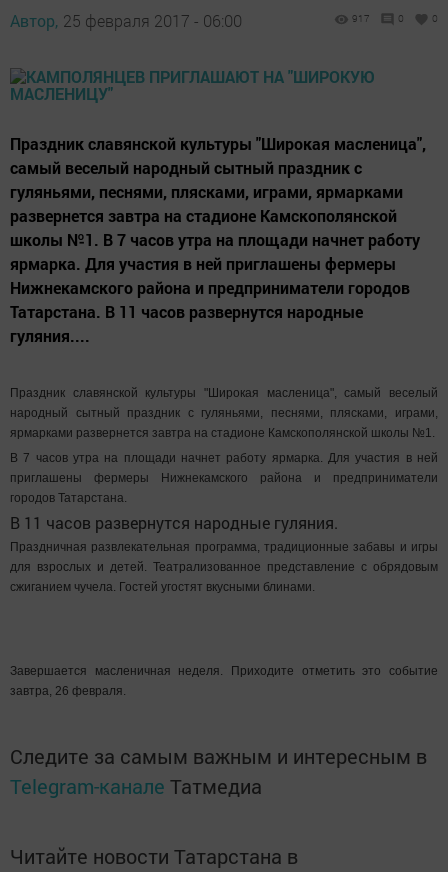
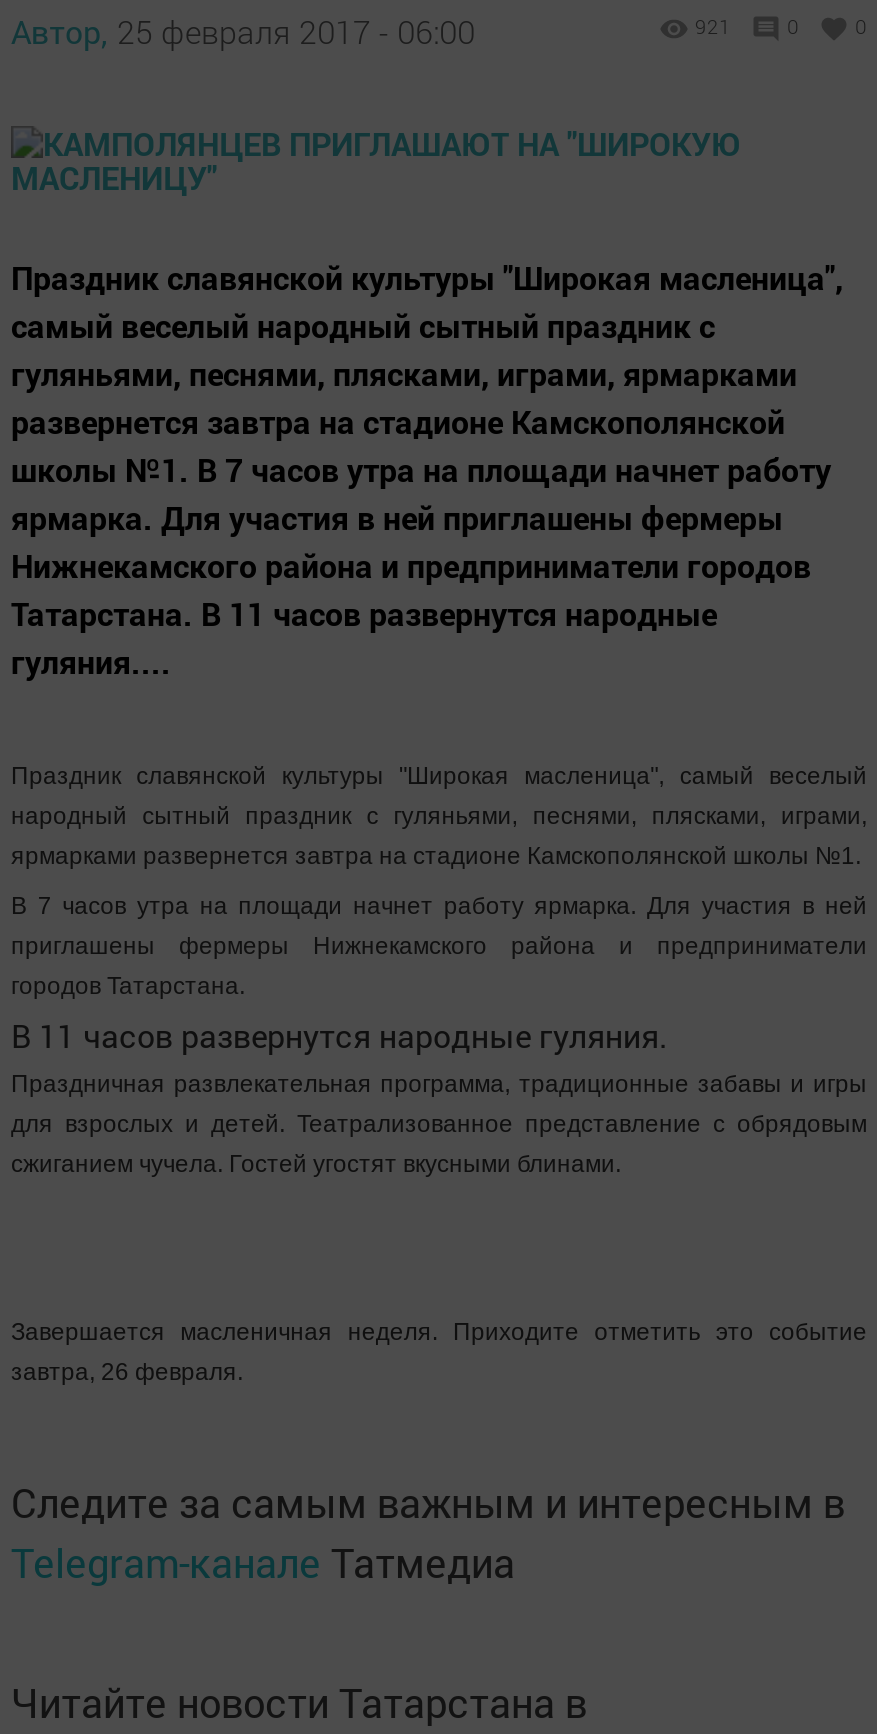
[352,12,370,25] 917 -> [695,15,731,41] 921

